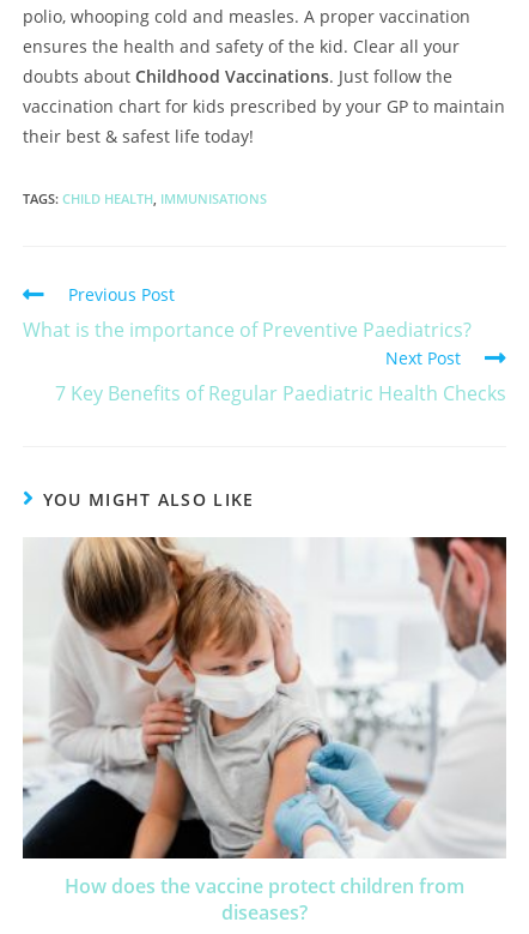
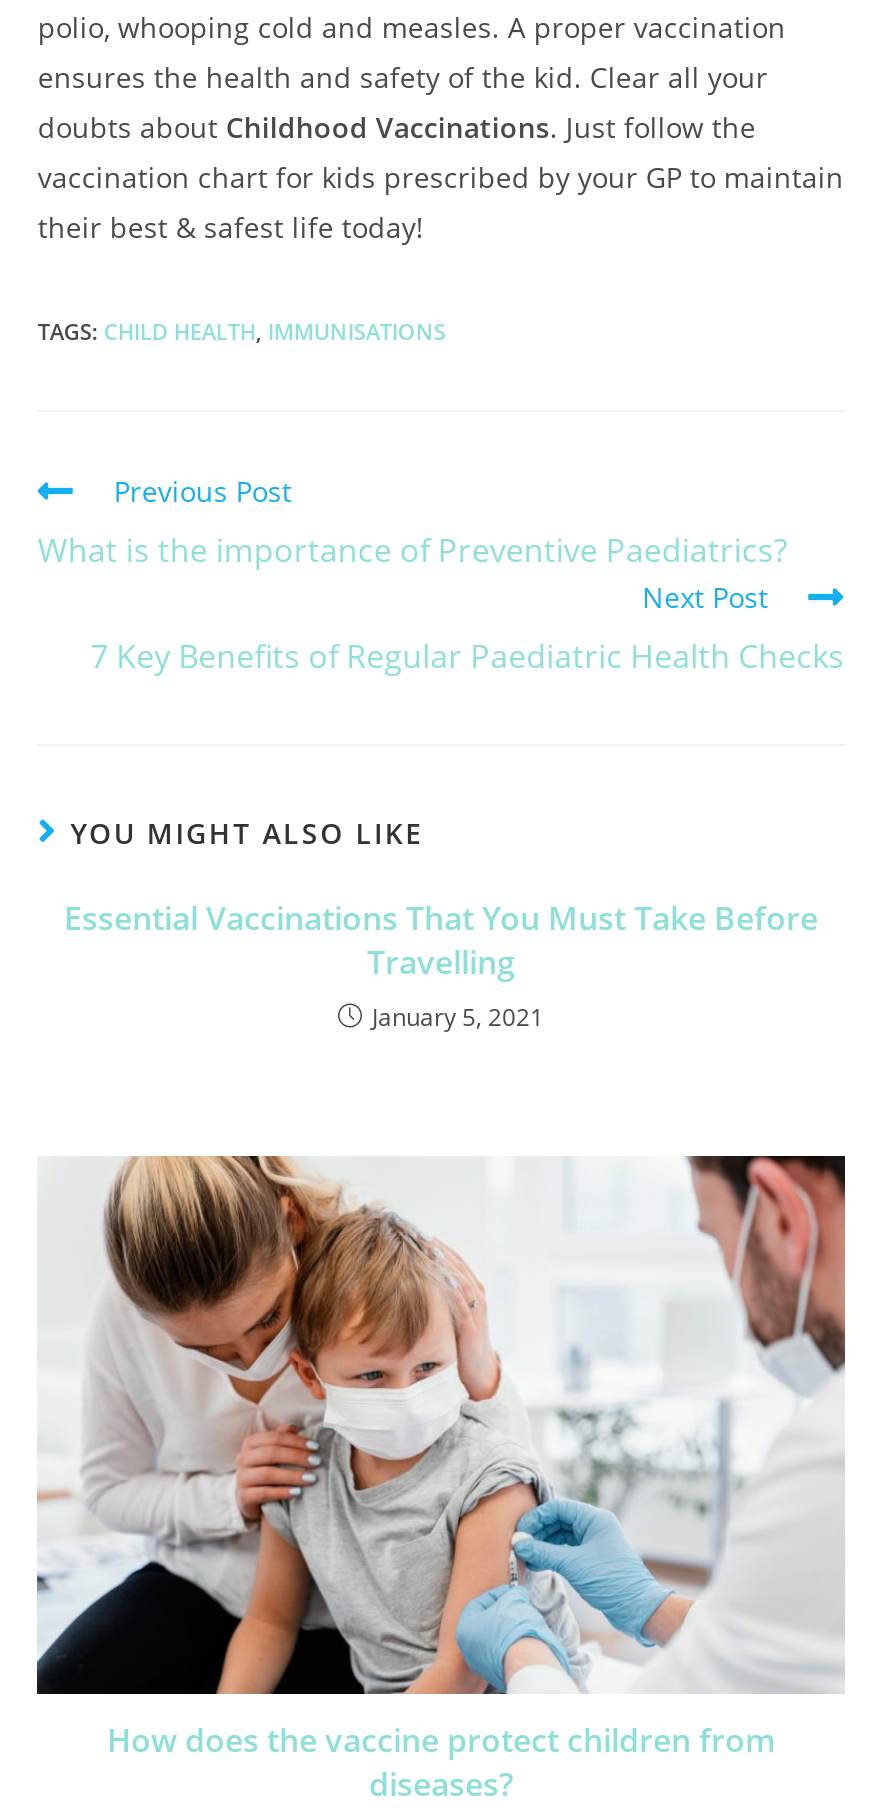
none -> [64,895,818,1033] Essential Vaccinations That You Must Take Before | Travelling | January 5, 2021

